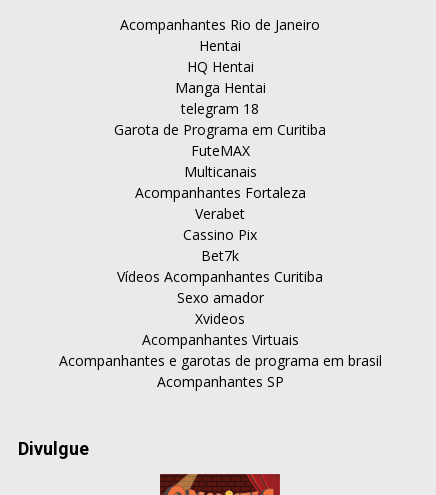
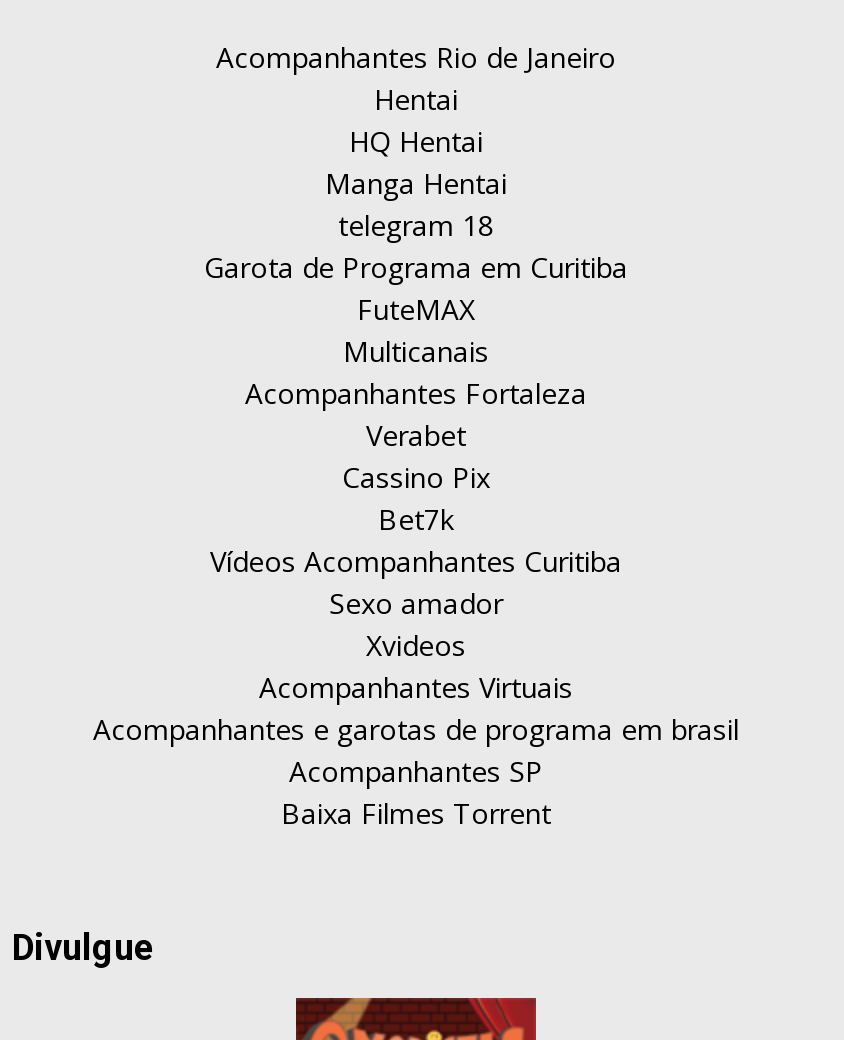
none -> [281,794,551,832] Baixa Filmes Torrent

